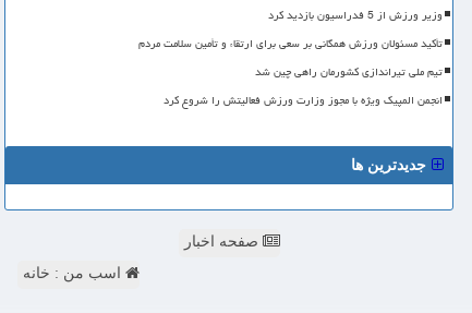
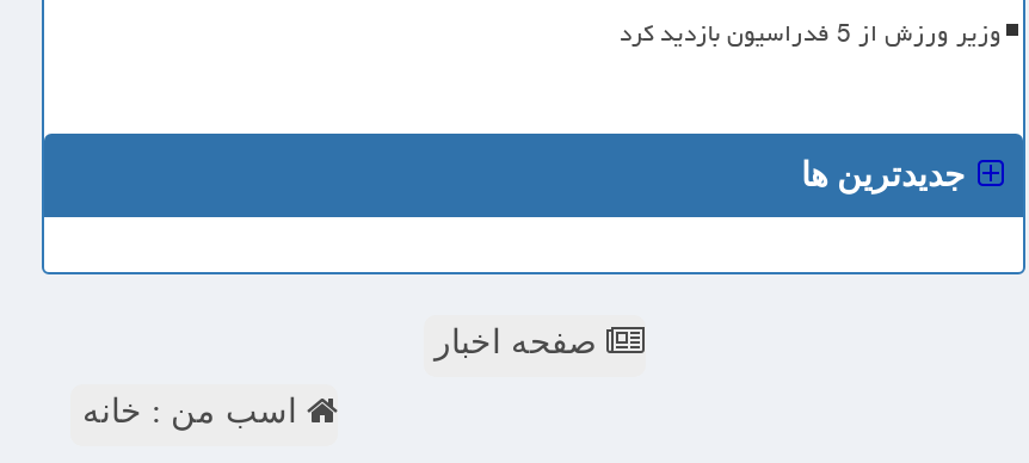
[138,32,443,111] تأکید مسئولان ورزش همگانی بر سعی برای ارتقاء و تأمین سلامت مردم | تیم ملی تیراندازی کشورمان راهی چین شد | انجمن المپیک ویژه با مجوز وزارت ورزش فعالیتش را شروع کرد -> none

